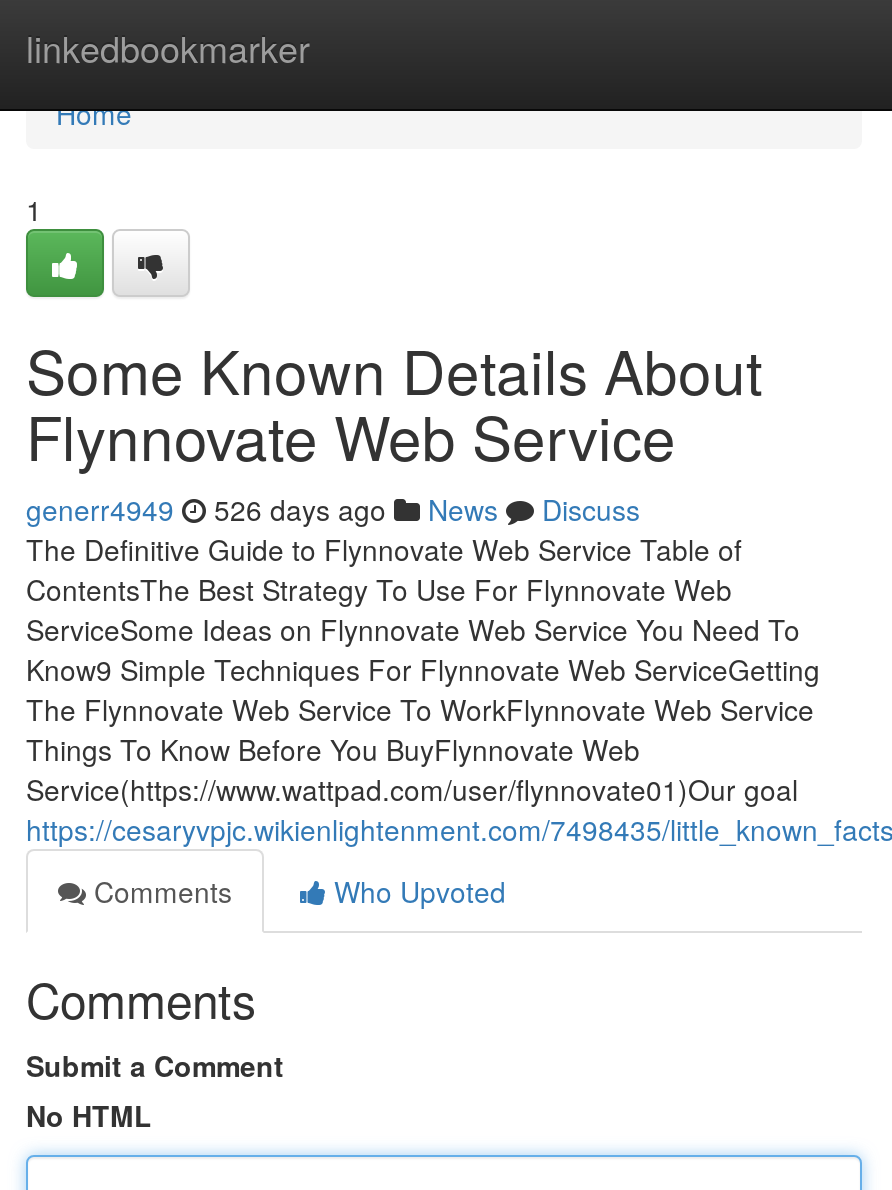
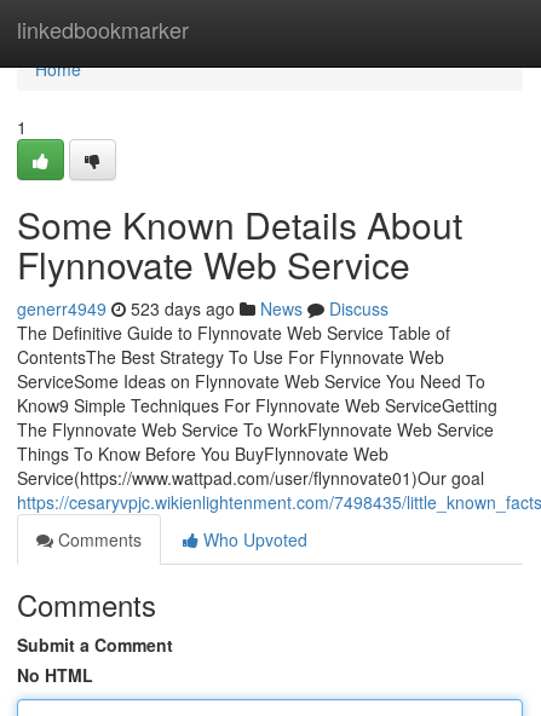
[26,489,640,529] generr4949 526 days ago News Discuss -> [17,296,389,321] generr4949 523 days ago News Discuss

